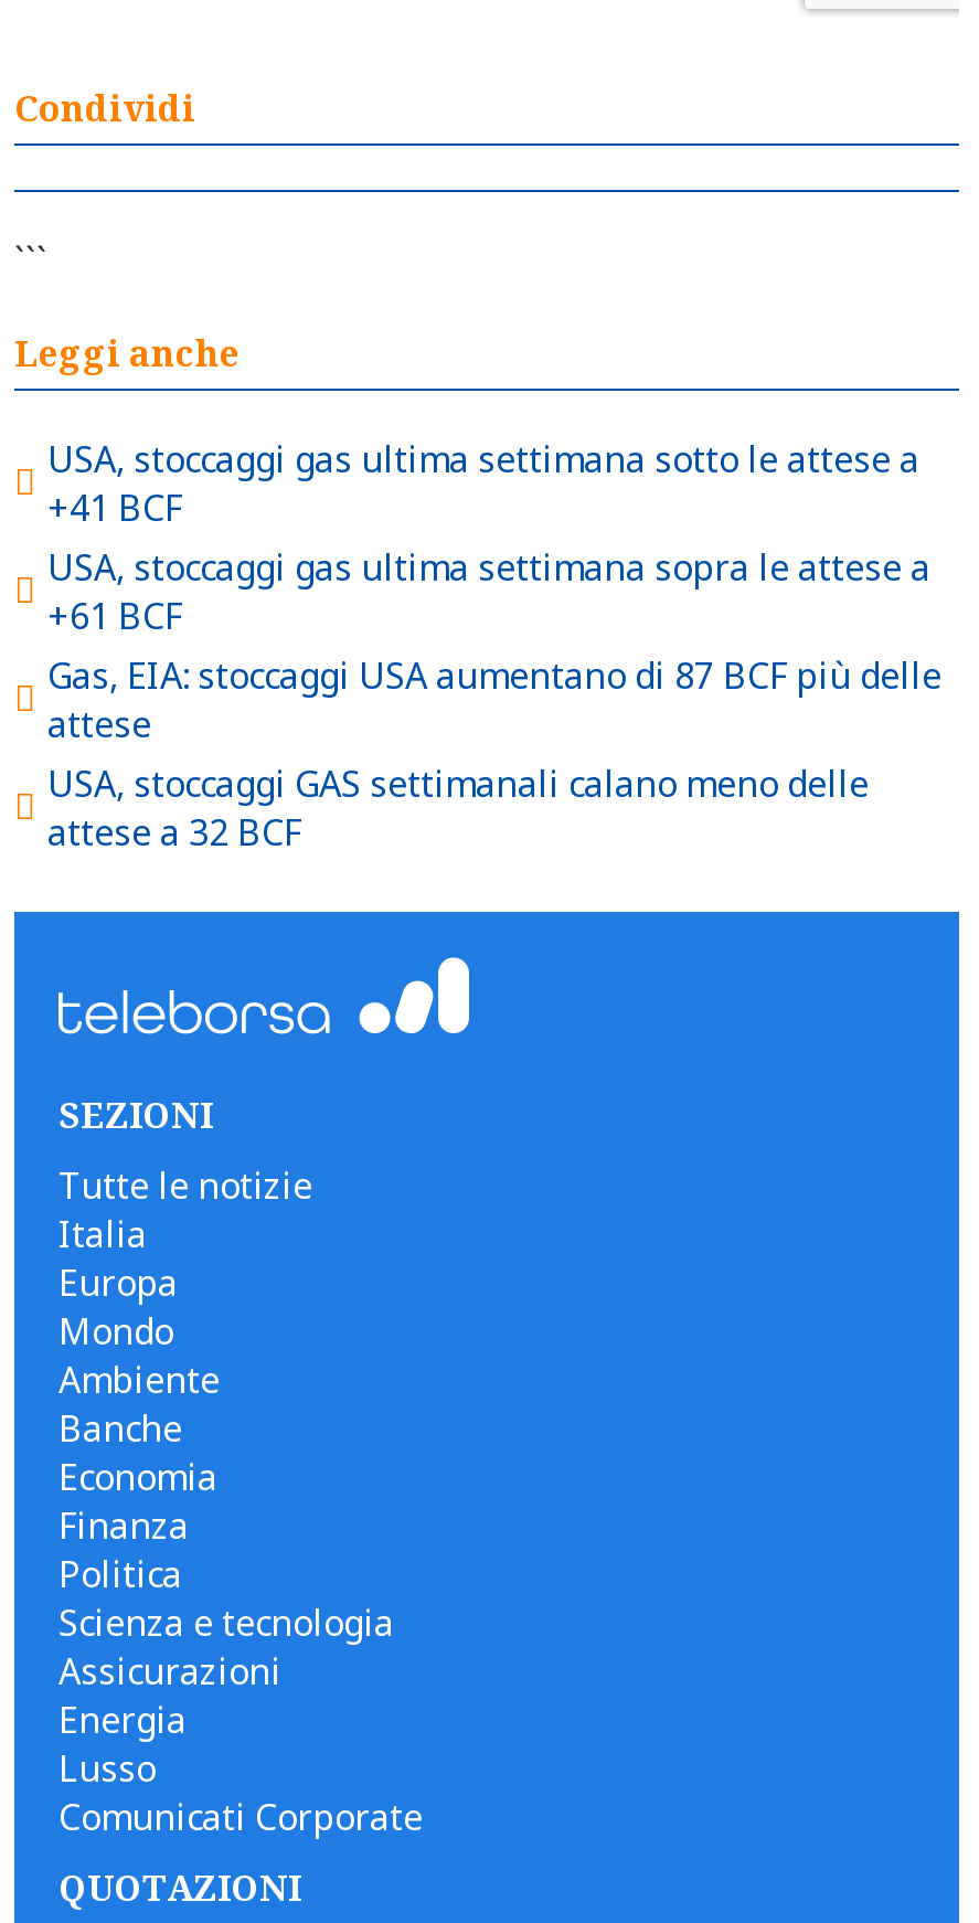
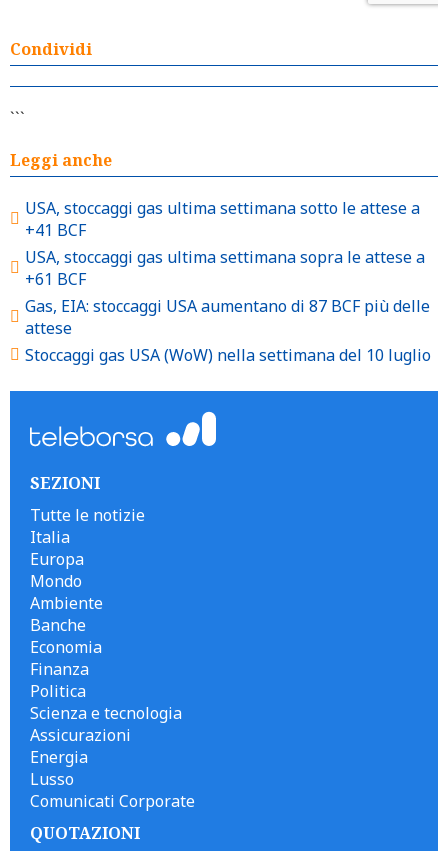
[47,758,869,856] USA, stoccaggi GAS settimanali calano meno delle | attese a 32 BCF -> [25,343,431,365] Stoccaggi gas USA (WoW) nella settimana del 10 luglio

